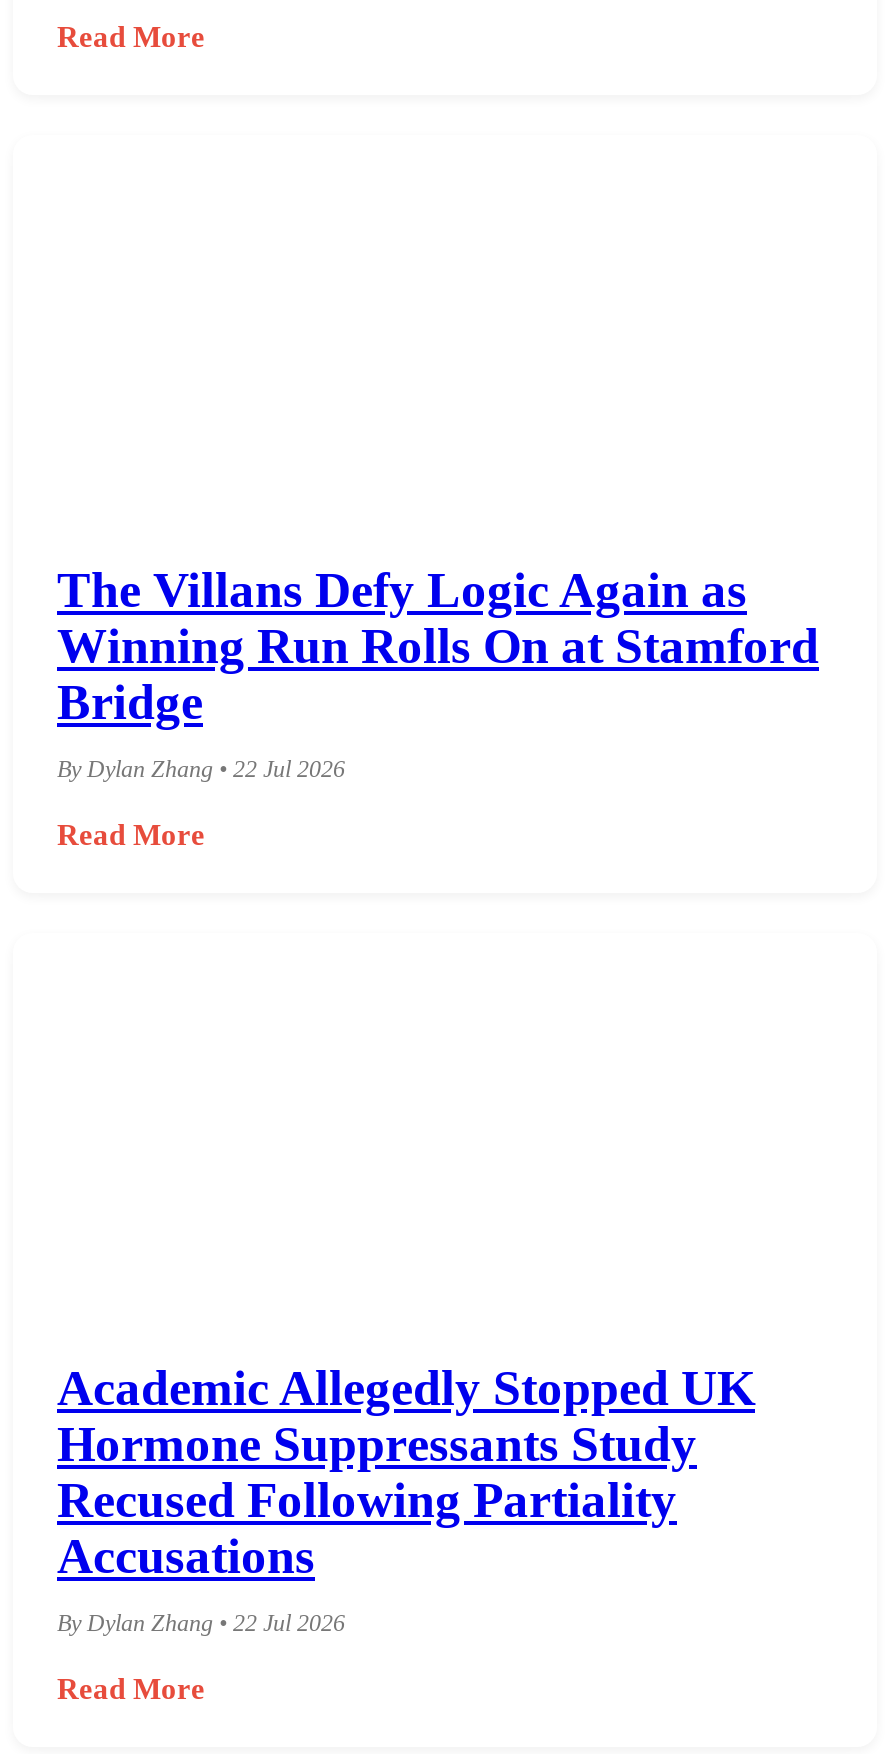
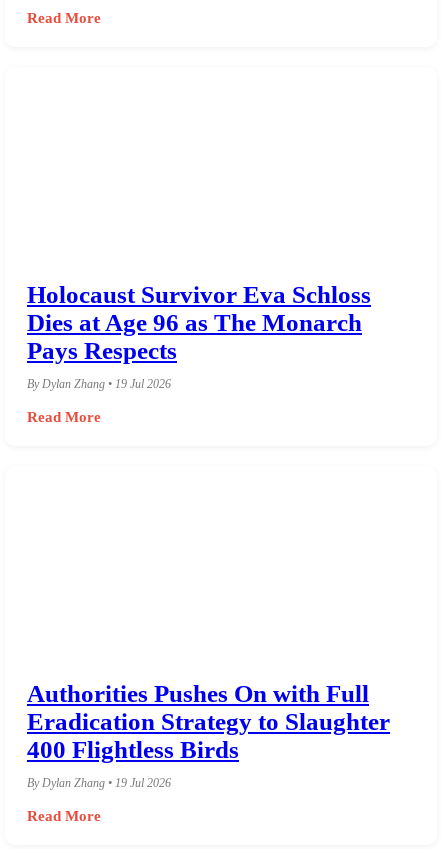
[57,564,819,730] The Villans Defy Logic Again as | Winning Run Rolls On at Stamford | Bridge -> [27,281,371,364] Holocaust Survivor Eva Schloss | Dies at Age 96 as The Monarch | Pays Respects
[57,756,345,784] By Dylan Zhang • 22 Jul 2026 -> [27,377,171,391] By Dylan Zhang • 19 Jul 2026
[57,1362,755,1584] Academic Allegedly Stopped UK | Hormone Suppressants Study | Recused Following Partiality | Accusations -> [27,680,390,763] Authorities Pushes On with Full | Eradication Strategy to Slaughter | 400 Flightless Birds
[57,1610,345,1638] By Dylan Zhang • 22 Jul 2026 -> [27,776,171,790] By Dylan Zhang • 19 Jul 2026

